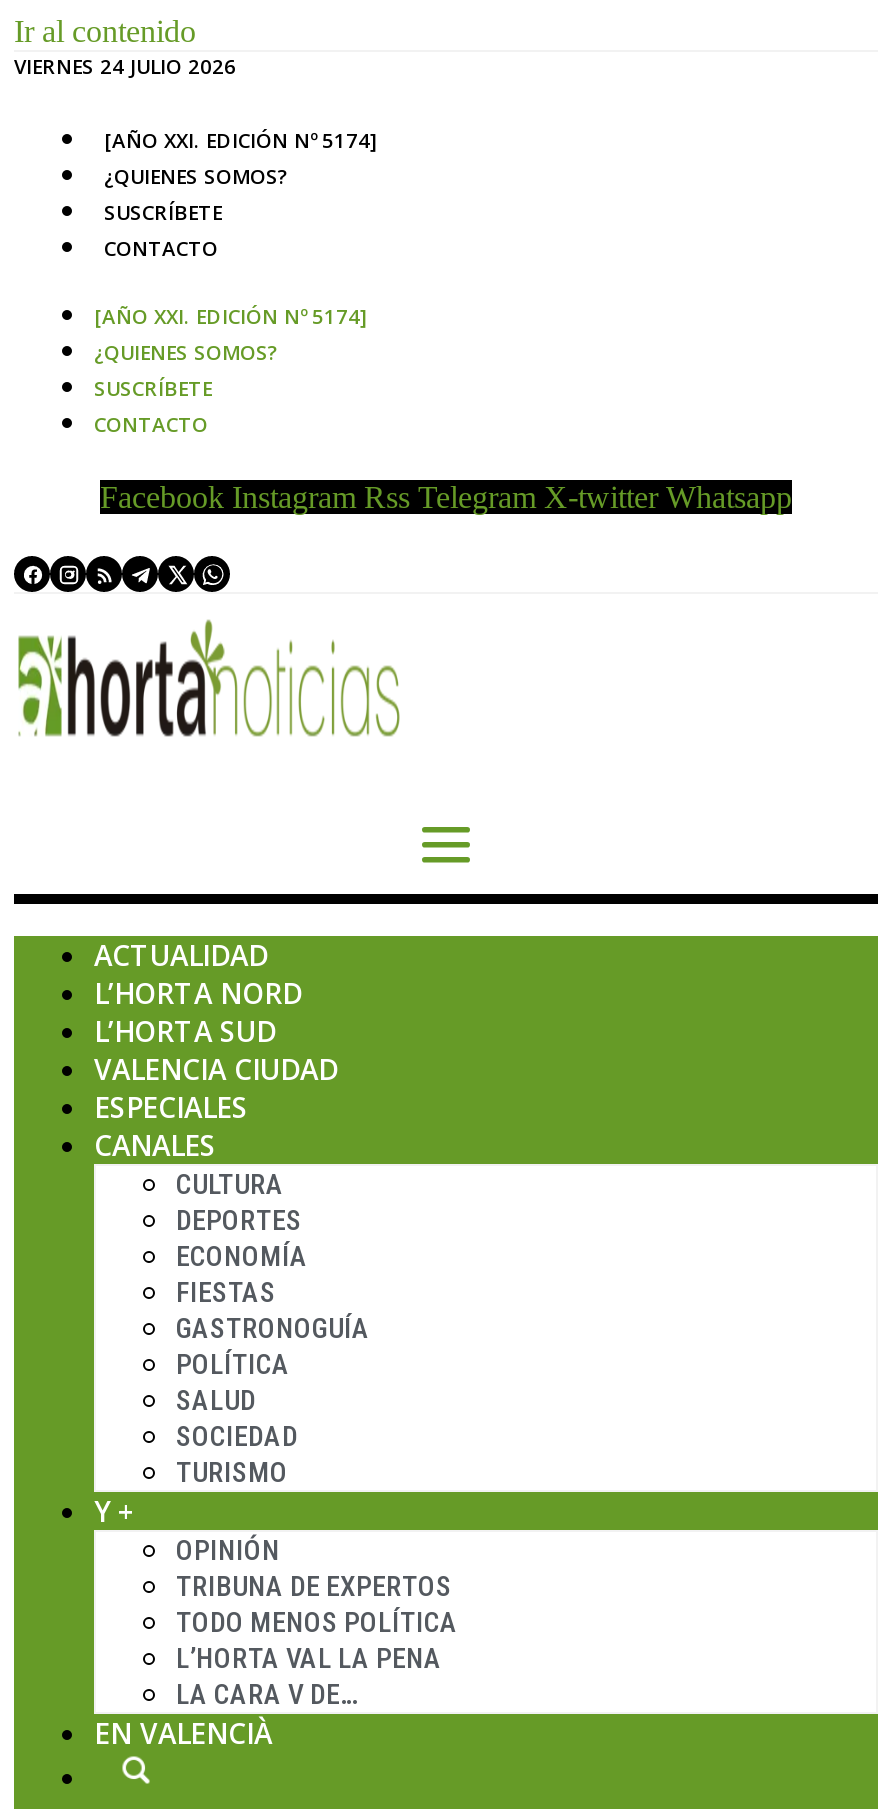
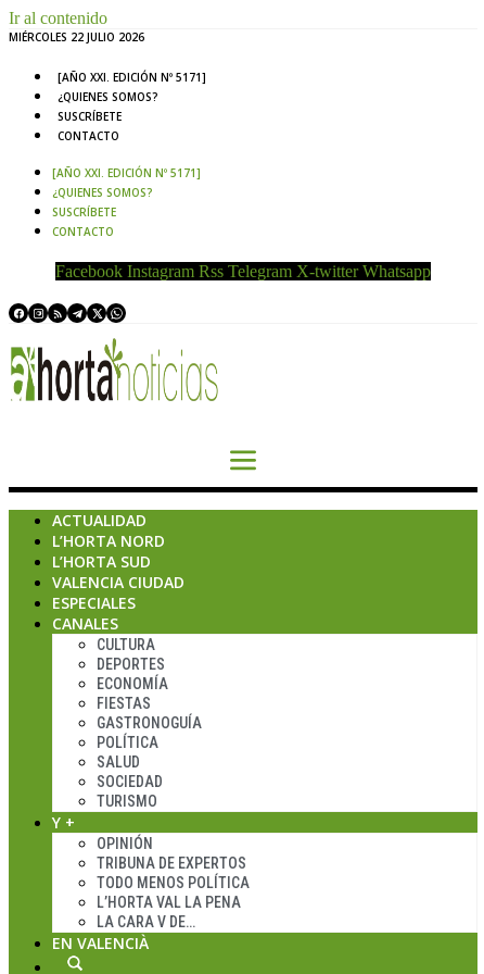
[14,52,236,80] VIERNES 24 JULIO 2026 -> [9,29,144,45] MIÉRCOLES 22 JULIO 2026
[104,126,378,154] [AÑO XXI. EDICIÓN Nº 5174] -> [58,70,206,85] [AÑO XXI. EDICIÓN Nº 5171]
[94,302,368,330] [AÑO XXI. EDICIÓN Nº 5174] -> [52,165,201,180] [AÑO XXI. EDICIÓN Nº 5171]

